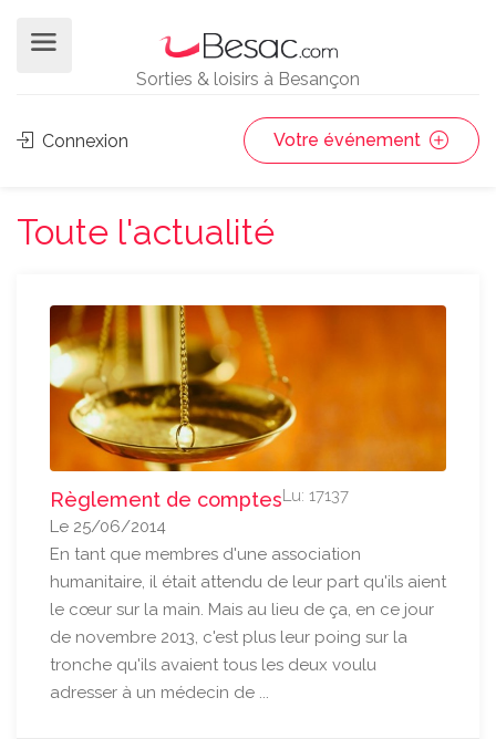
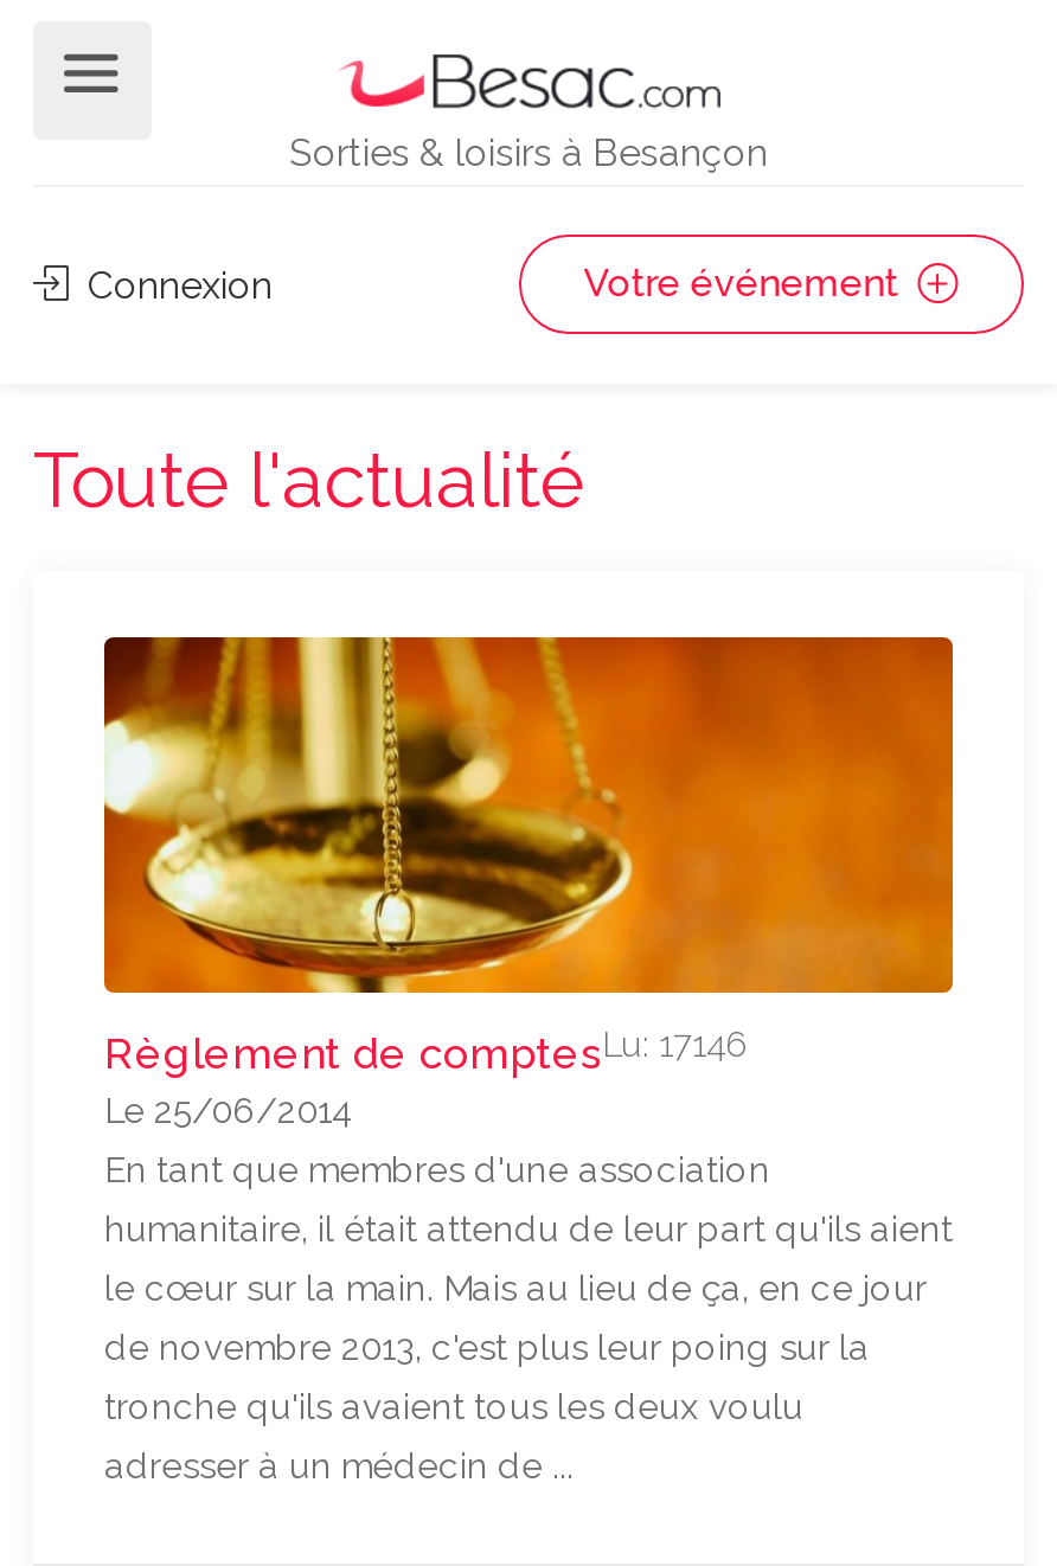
[50,486,349,511] Règlement de comptesLu: 17137 -> [104,1023,749,1078] Règlement de comptesLu: 17146

